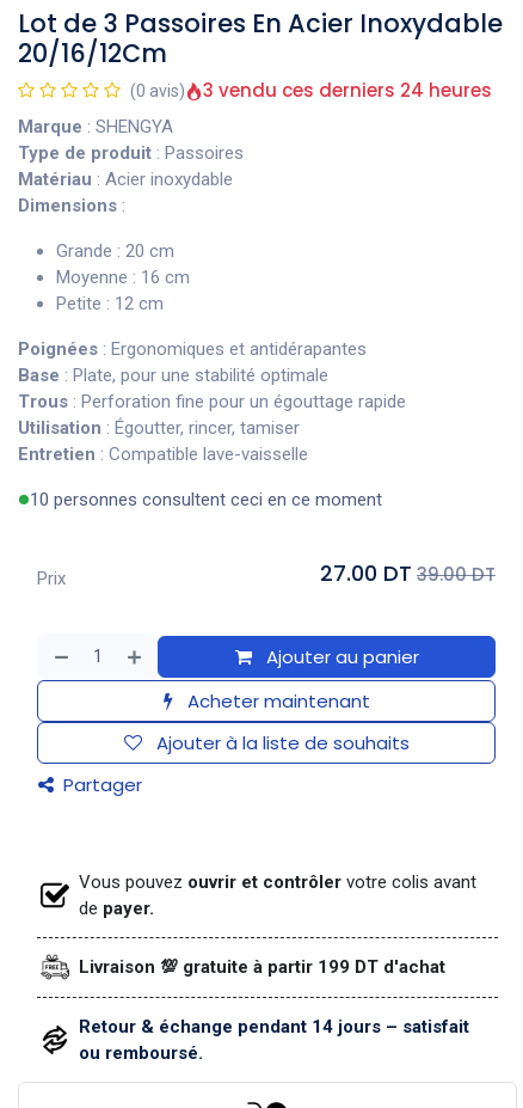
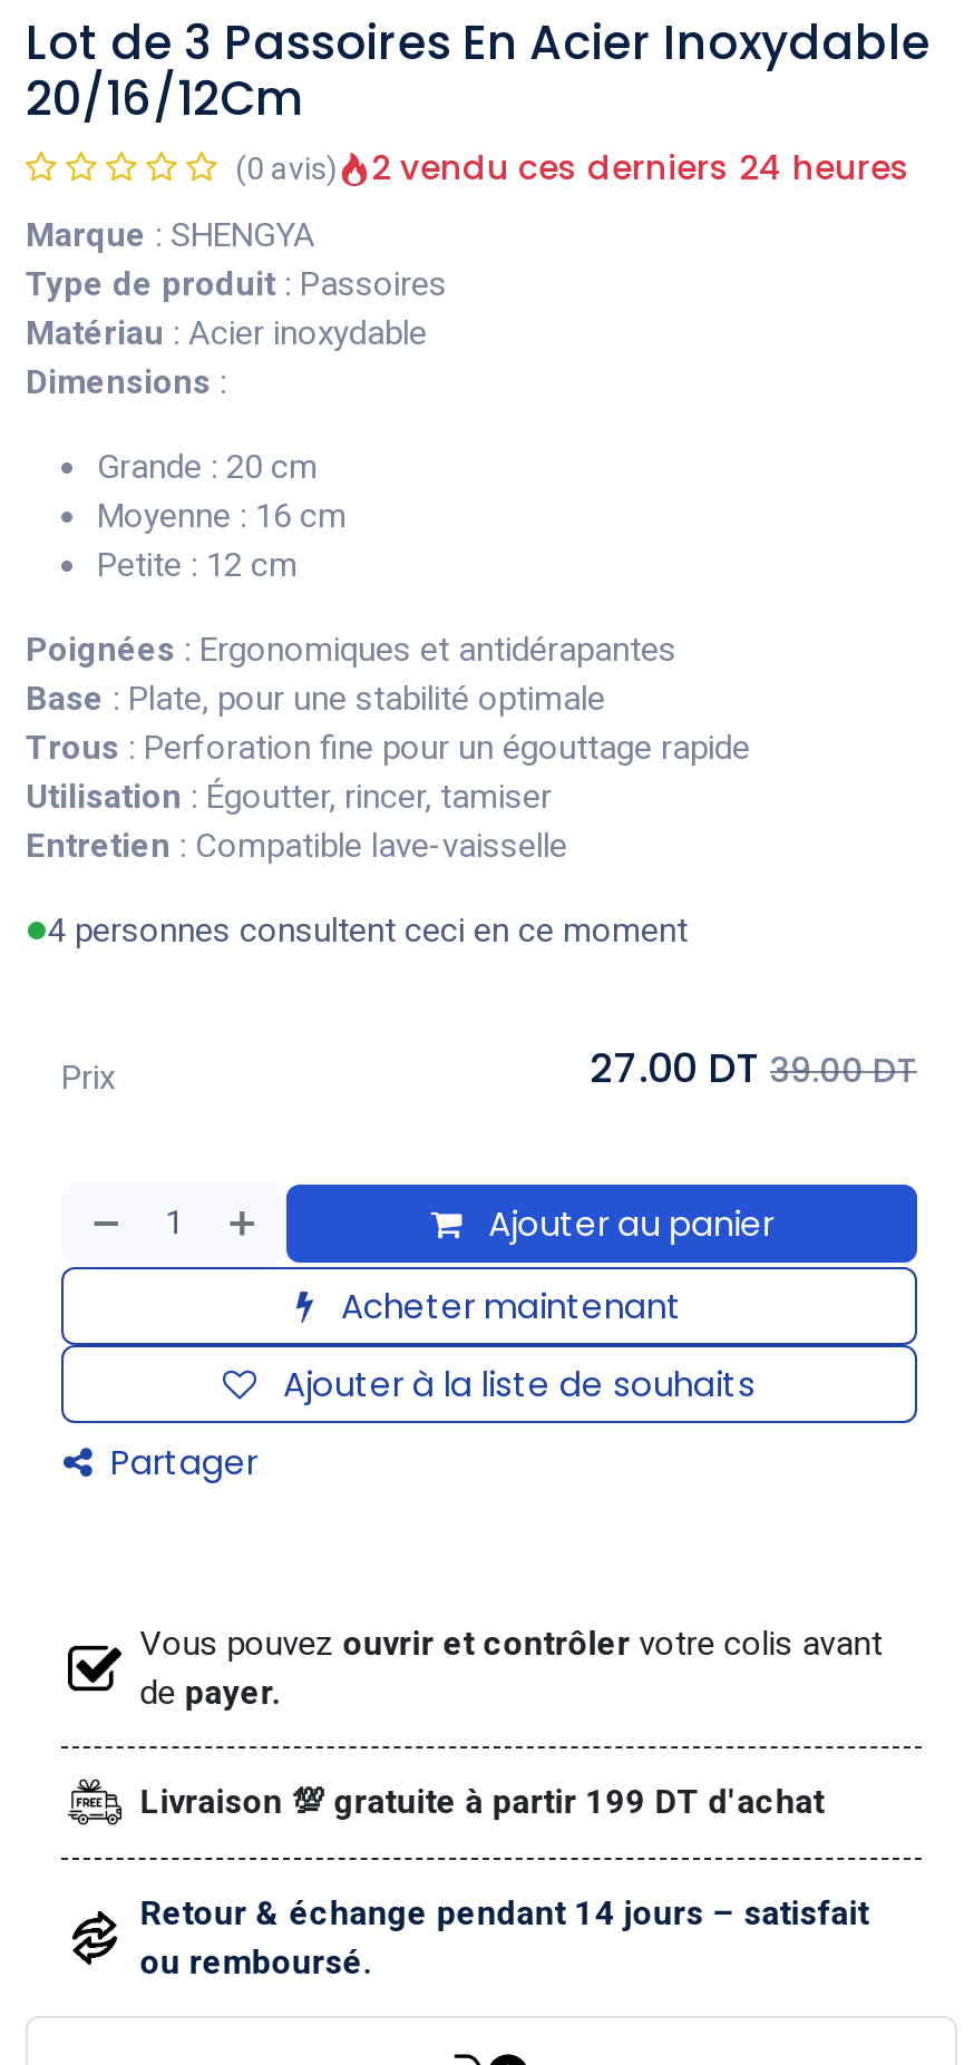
[203,78,492,103] 3 vendu ces derniers 24 heures -> [371,144,910,191] 2 vendu ces derniers 24 heures
[30,489,382,510] 10 personnes consultent ceci en ce moment -> [48,910,688,951] 4 personnes consultent ceci en ce moment

